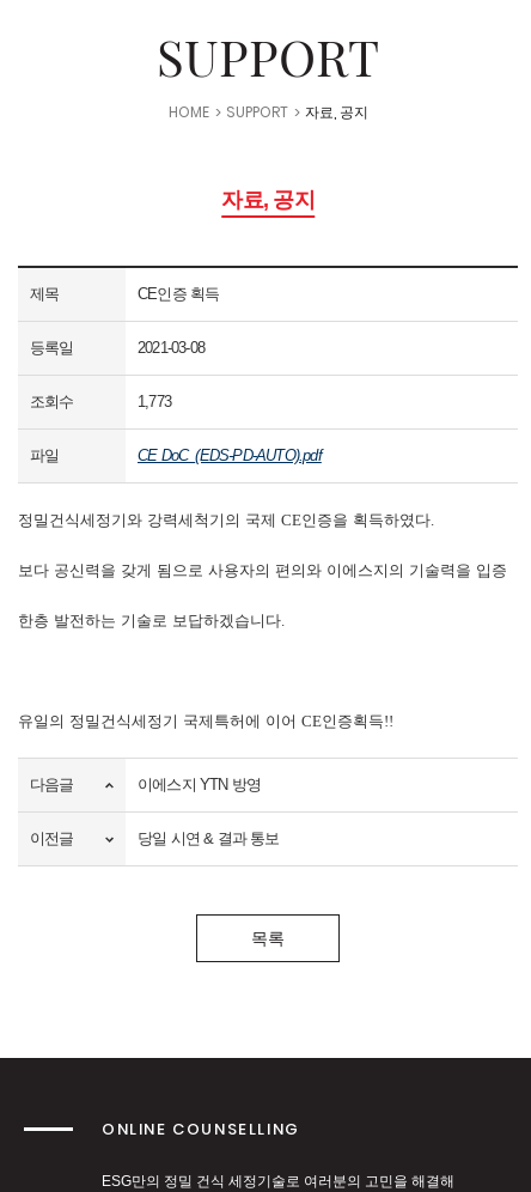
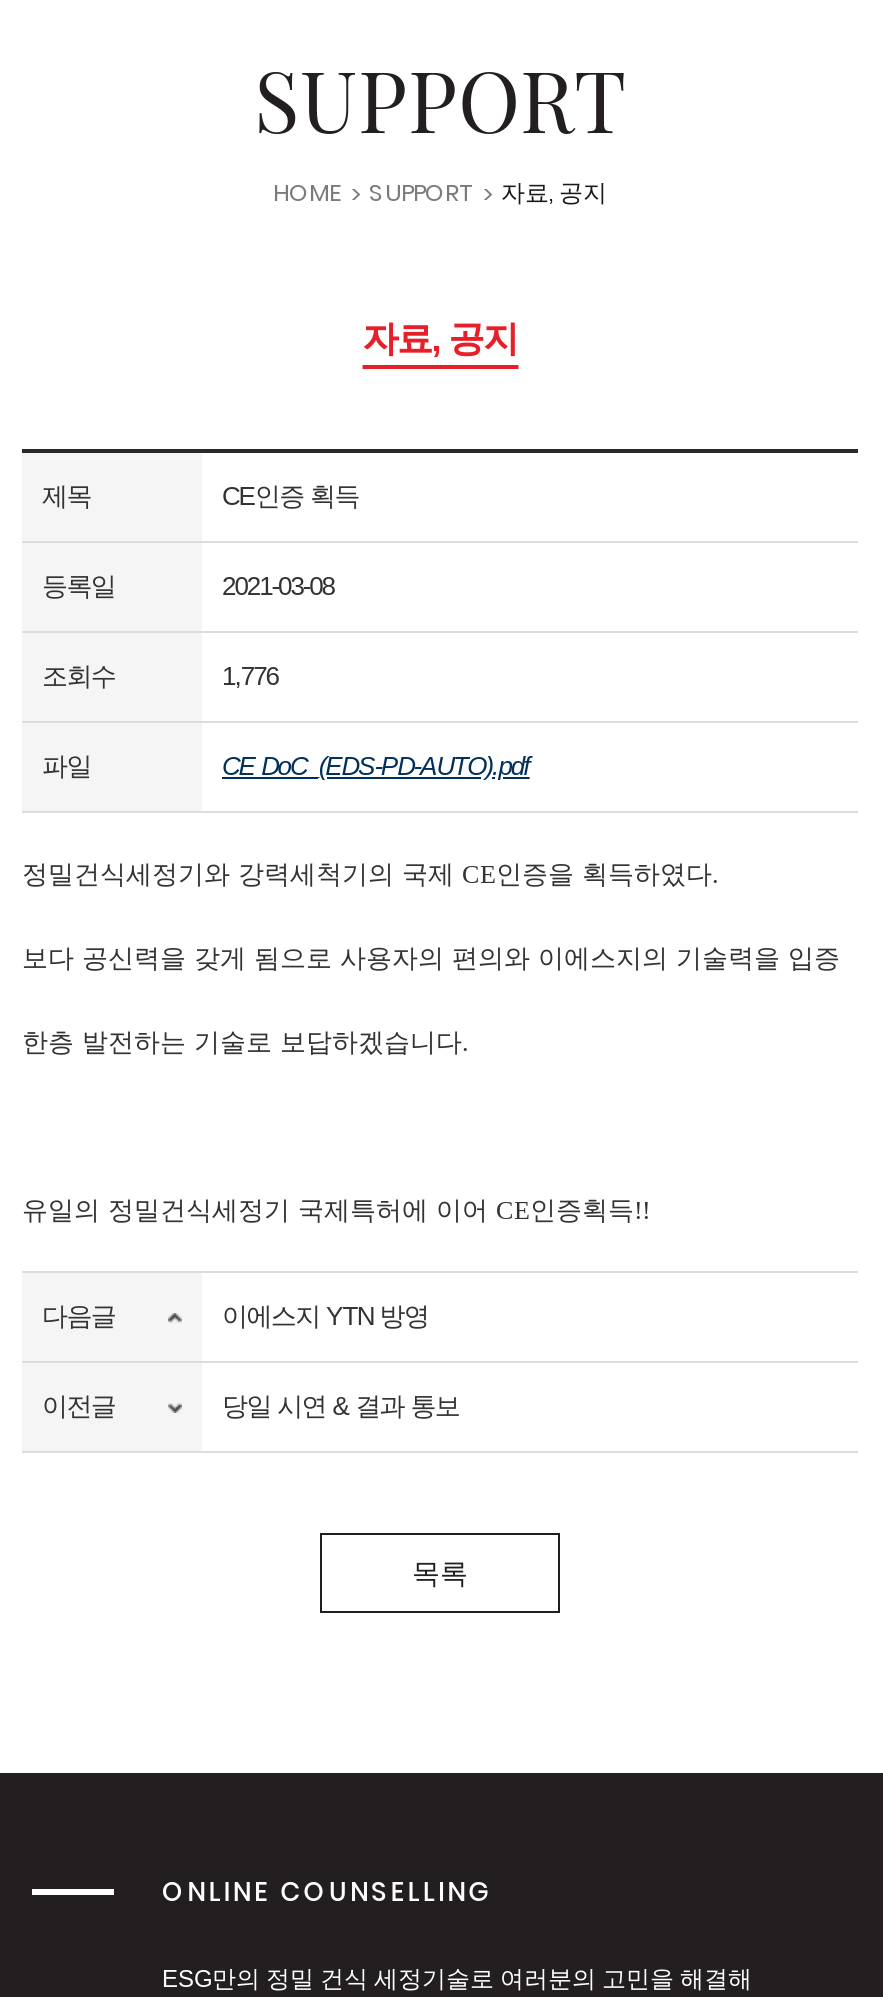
[138,393,171,410] 1,773 -> [222,661,278,691] 1,776

